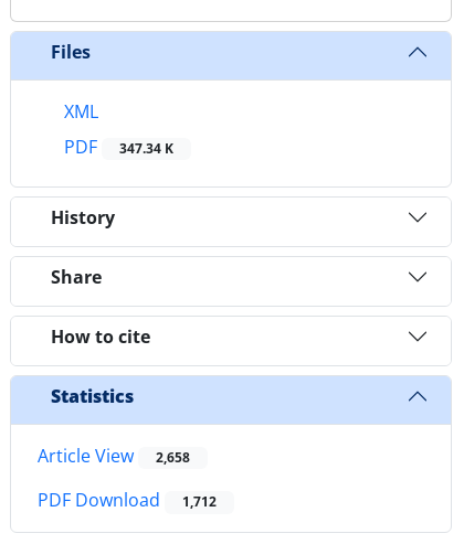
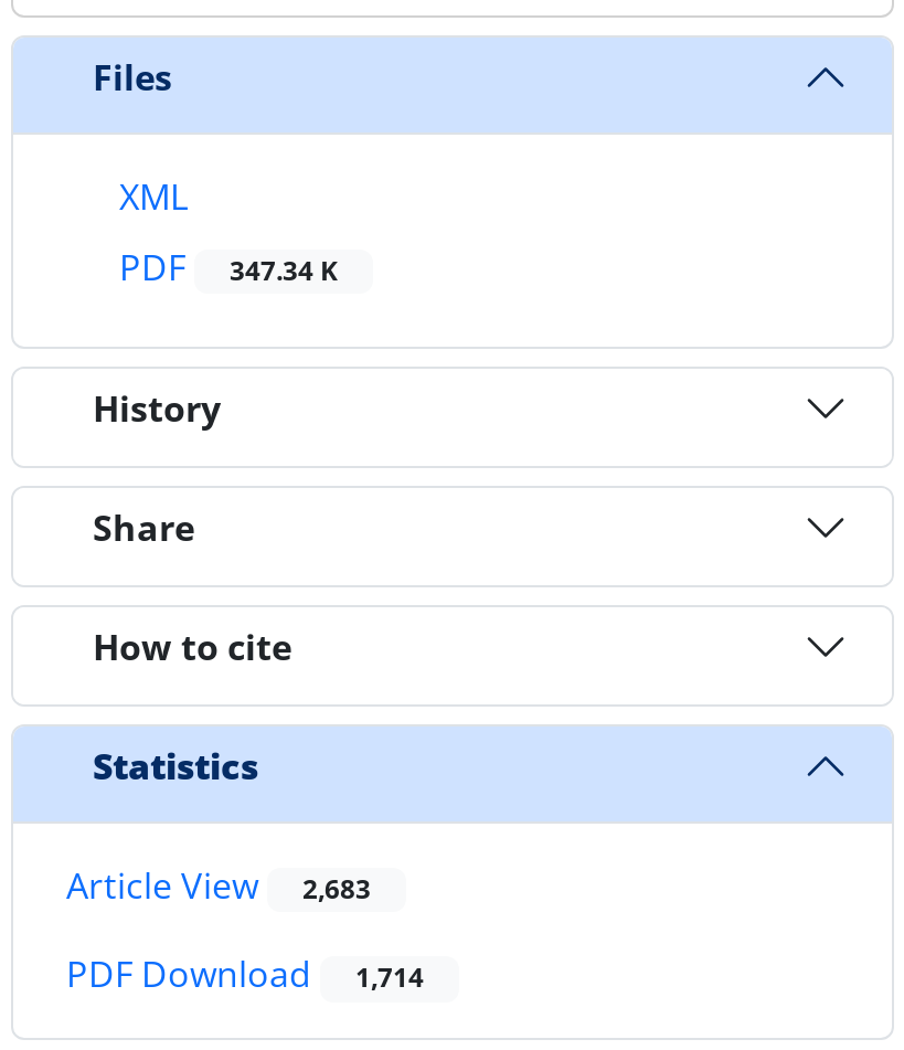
[38,444,190,468] Article View 2,658 -> [66,862,371,910] Article View 2,683
[38,488,217,512] PDF Download 1,712 -> [66,950,424,999] PDF Download 1,714

